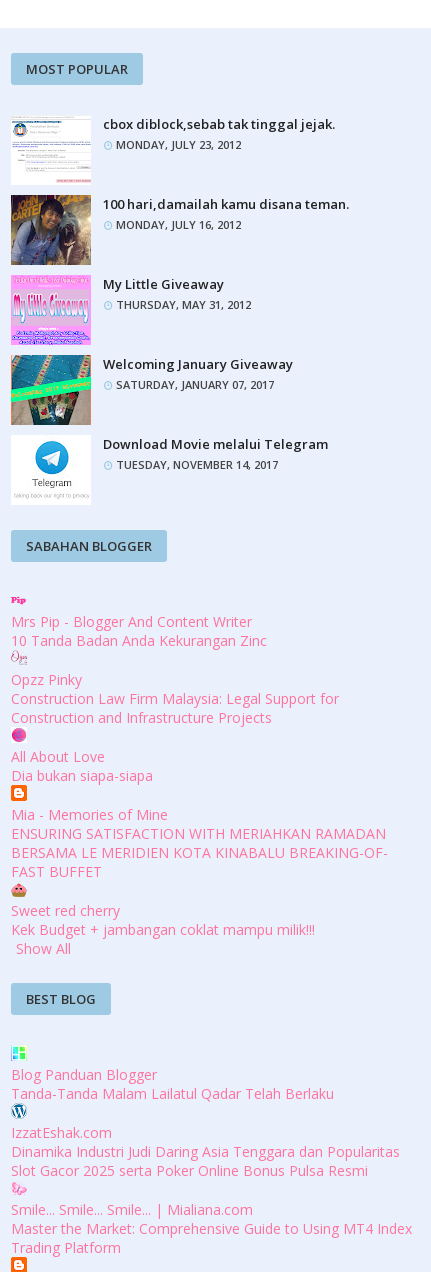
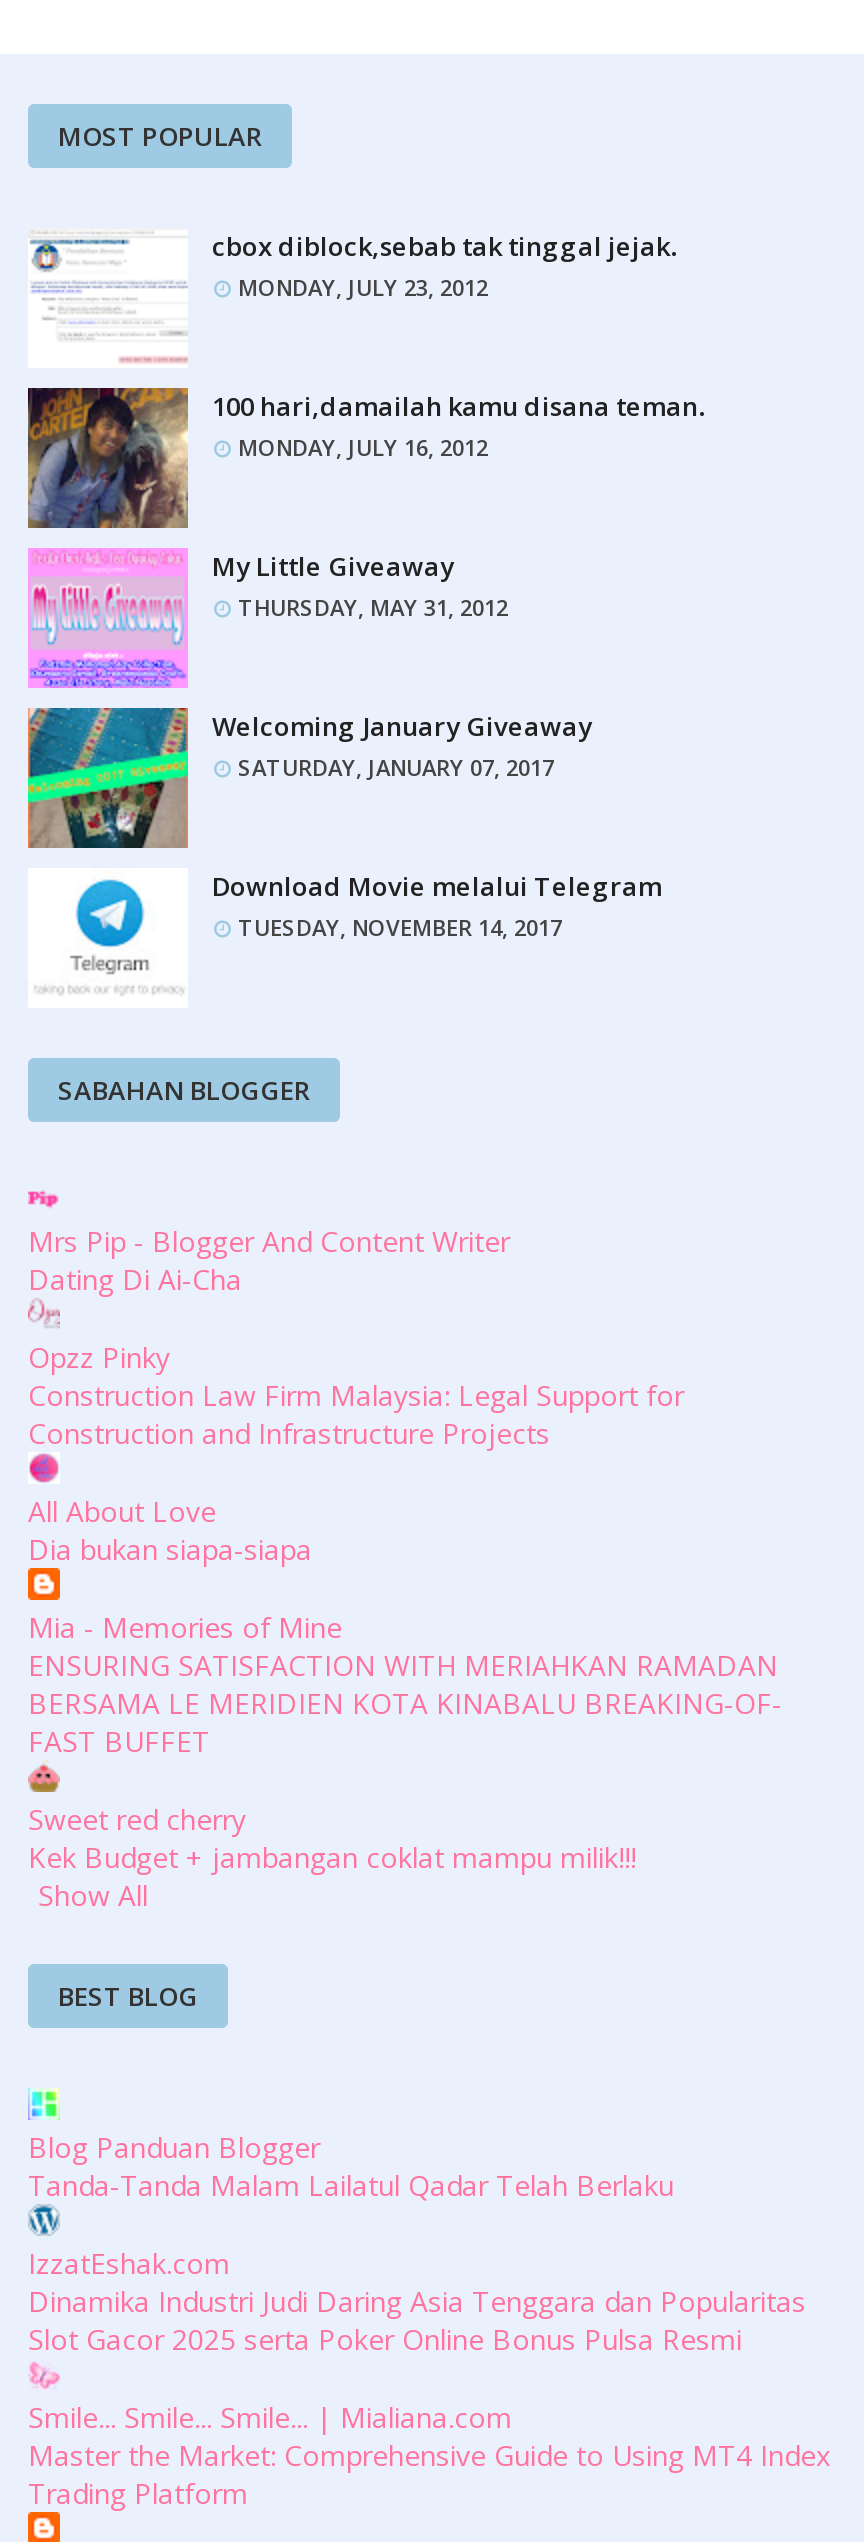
[11,631,267,650] 10 Tanda Badan Anda Kekurangan Zinc -> [28,1261,242,1299] Dating Di Ai-Cha

